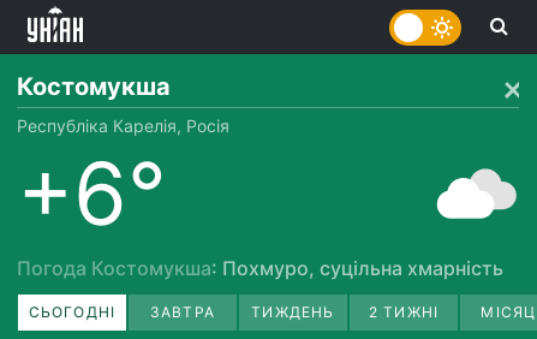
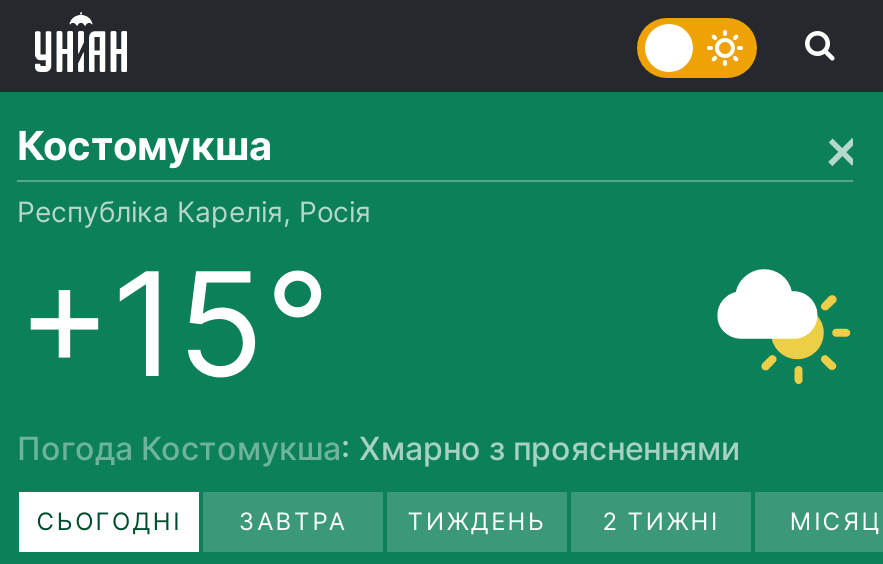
[17,141,167,245] +6° -> [17,236,331,410] +15°
[17,160,518,280] [image] | Погода Костомукша: Похмуро, суцільна хмарність -> [17,266,851,468] [image] | Погода Костомукша: Хмарно з проясненнями

